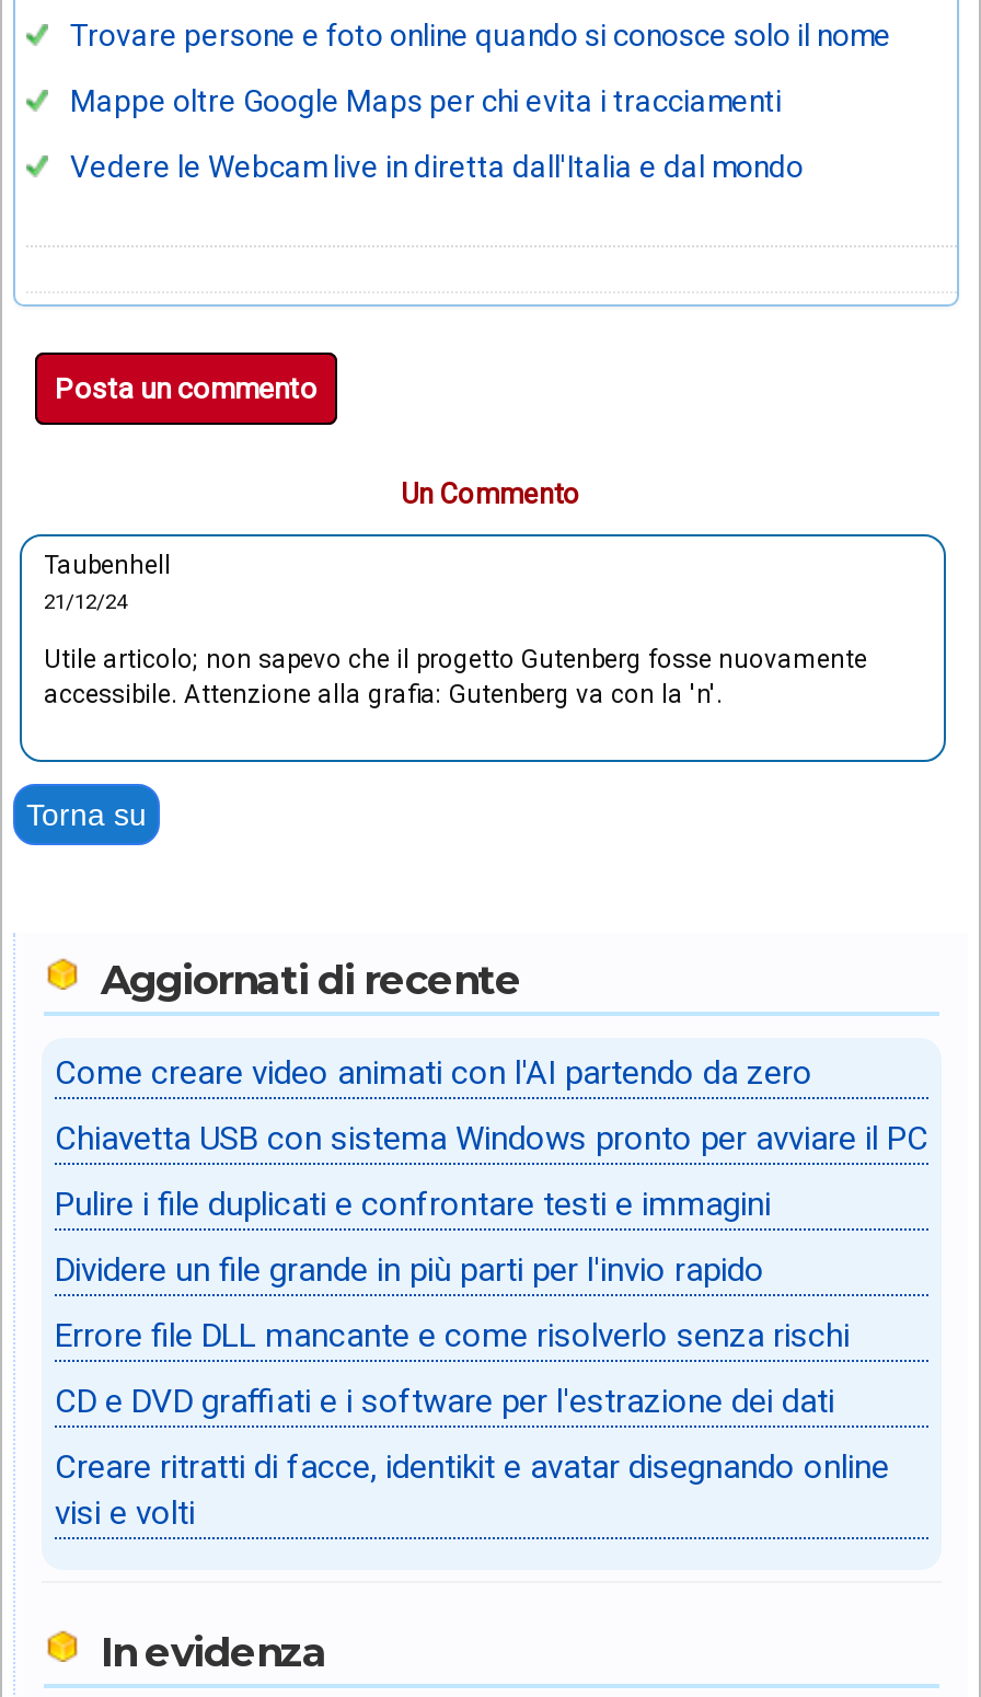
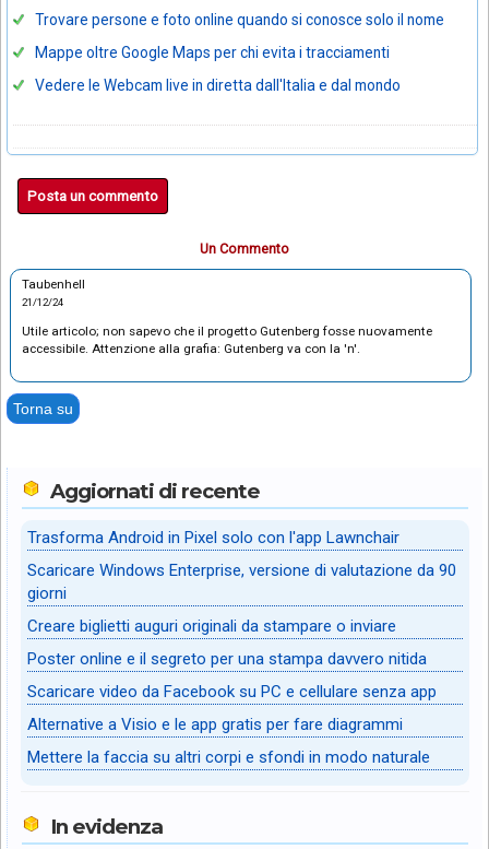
[55,1053,812,1092] Come creare video animati con l'AI partendo da zero -> [27,528,399,547] Trasforma Android in Pixel solo con l'app Lawnchair
[55,1118,928,1158] Chiavetta USB con sistema Windows pronto per avviare il PC -> [27,560,456,603] Scaricare Windows Enterprise, versione di valutazione da 90 | giorni
[55,1184,771,1224] Pulire i file duplicati e confrontare testi e immagini -> [27,616,396,636] Creare biglietti auguri originali da stampare o inviare
[55,1250,764,1289] Dividere un file grande in più parti per l'invio rapido -> [27,649,427,668] Poster online e il segreto per una stampa davvero nitida
[55,1316,850,1355] Errore file DLL mancante e come risolverlo senza rischi -> [27,682,437,701] Scaricare video da Facebook su PC e cellulare senza app
[55,1381,834,1421] CD e DVD graffiati e i software per l'estrazione dei dati -> [27,714,403,734] Alternative a Visio e le app gratis per fare diagrammi
[55,1447,889,1532] Creare ritratti di facce, identikit e avatar disegnando online | visi e volti -> [27,747,430,767] Mettere la faccia su altri corpi e sfondi in modo naturale

